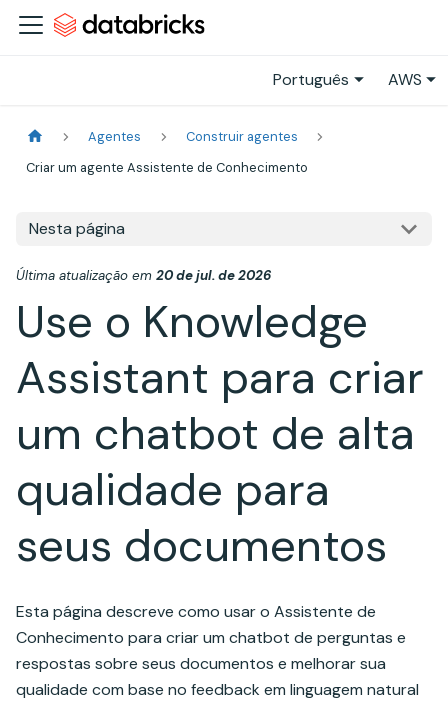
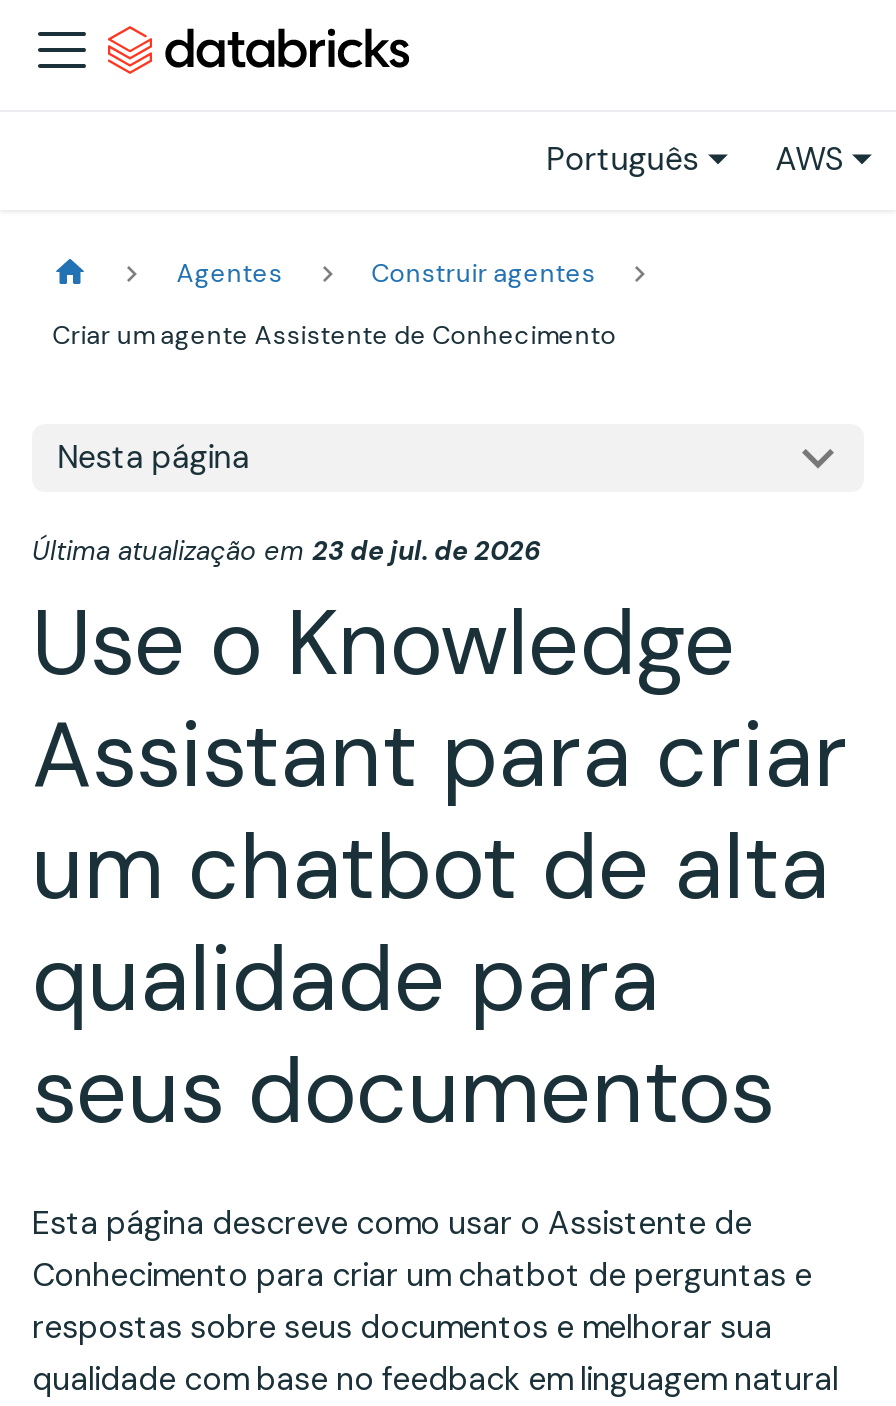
[16,267,271,284] Última atualização em 20 de jul. de 2026 -> [32,534,540,568] Última atualização em 23 de jul. de 2026

